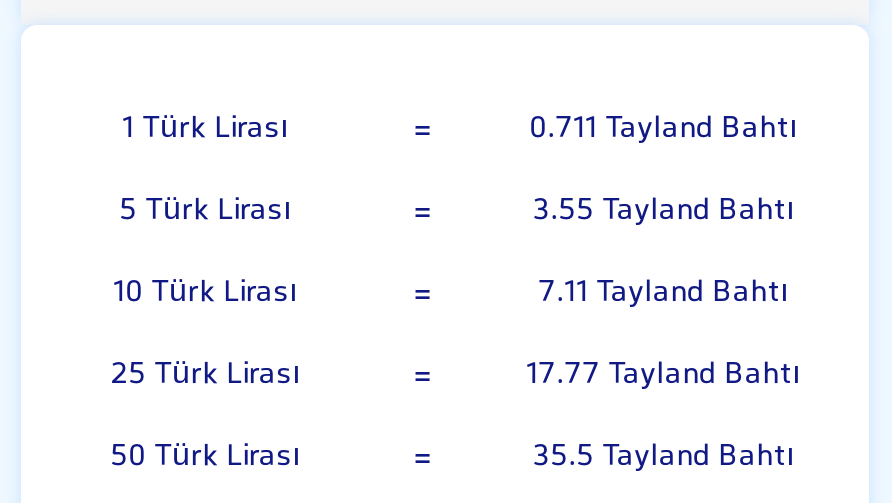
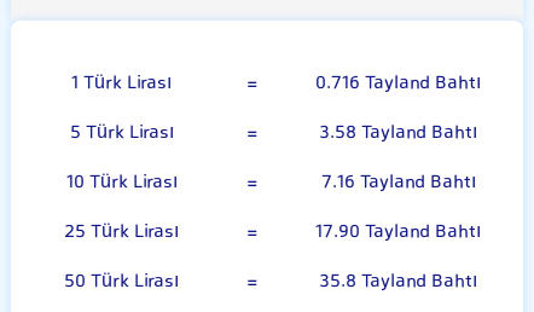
[529,105,797,155] 0.711 Tayland Bahtı -> [315,69,481,99] 0.716 Tayland Bahtı
[532,187,794,237] 3.55 Tayland Bahtı -> [319,118,477,149] 3.58 Tayland Bahtı
[538,269,788,319] 7.11 Tayland Bahtı -> [321,168,475,198] 7.16 Tayland Bahtı
[526,351,800,401] 17.77 Tayland Bahtı -> [315,217,481,248] 17.90 Tayland Bahtı
[532,433,794,483] 35.5 Tayland Bahtı -> [319,267,477,297] 35.8 Tayland Bahtı

